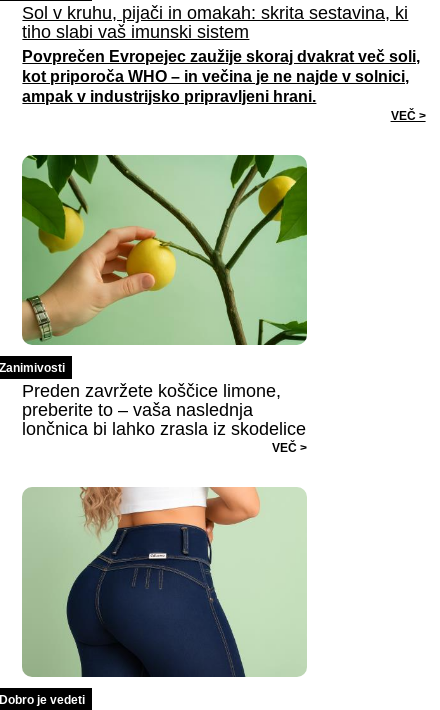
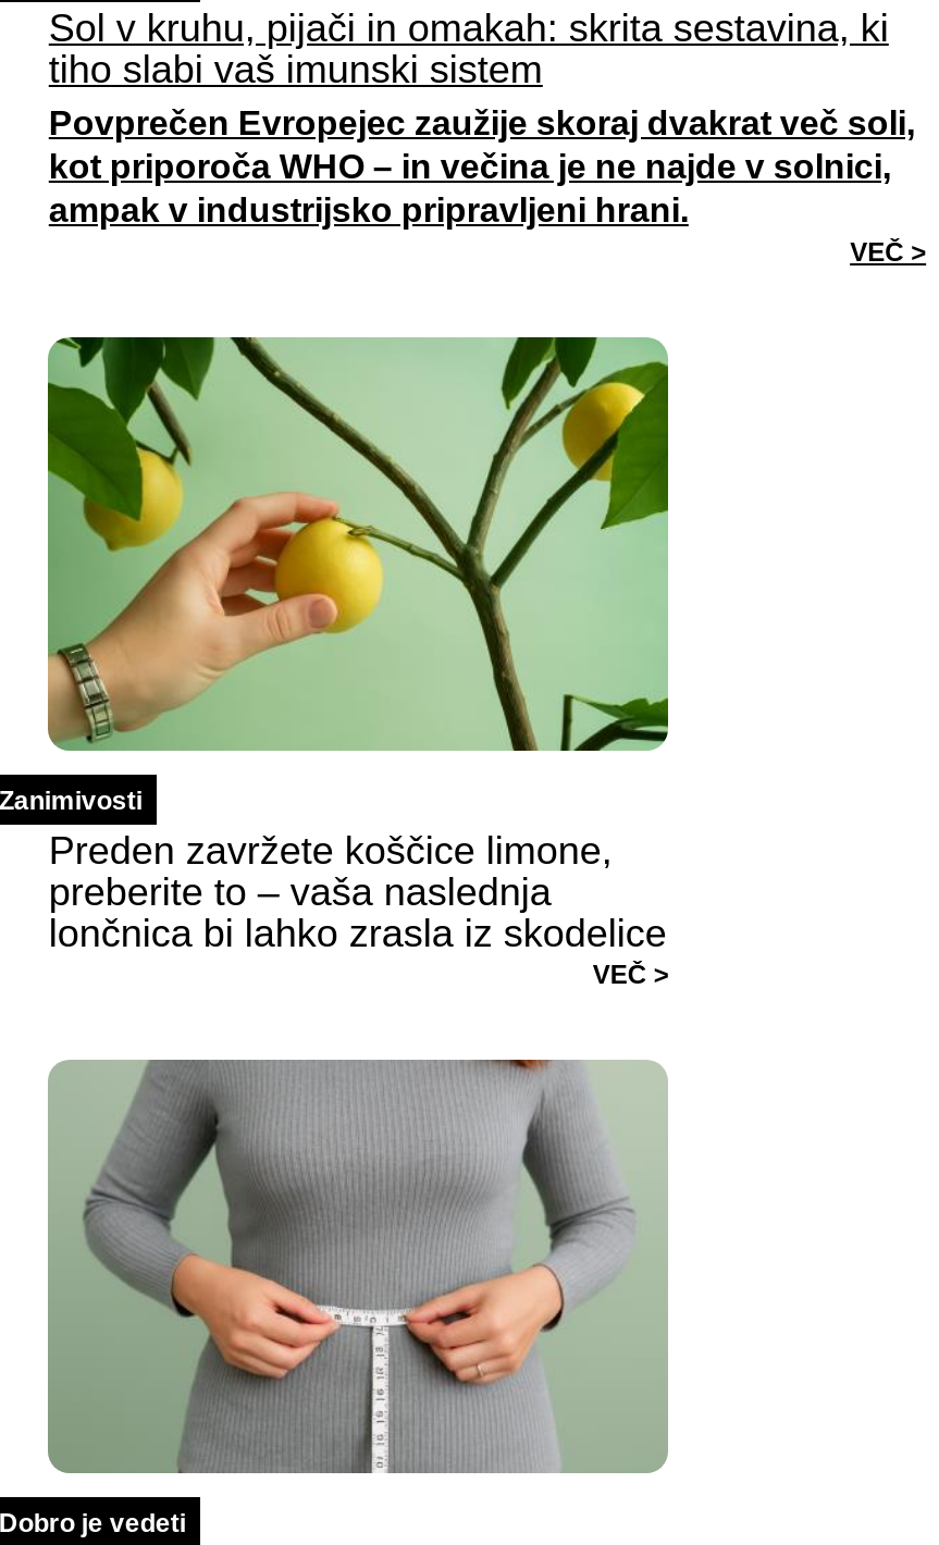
[38,486,305,678] [image] -> [81,1058,666,1473] [image]

